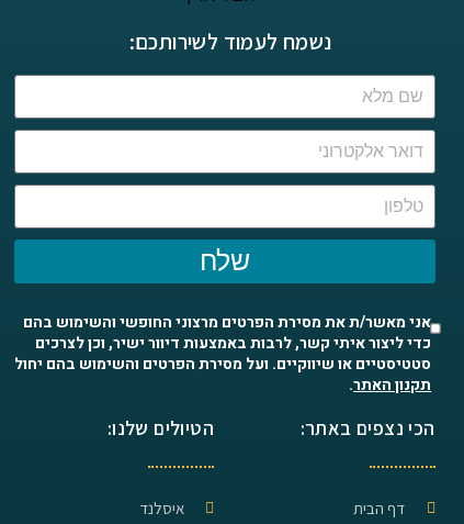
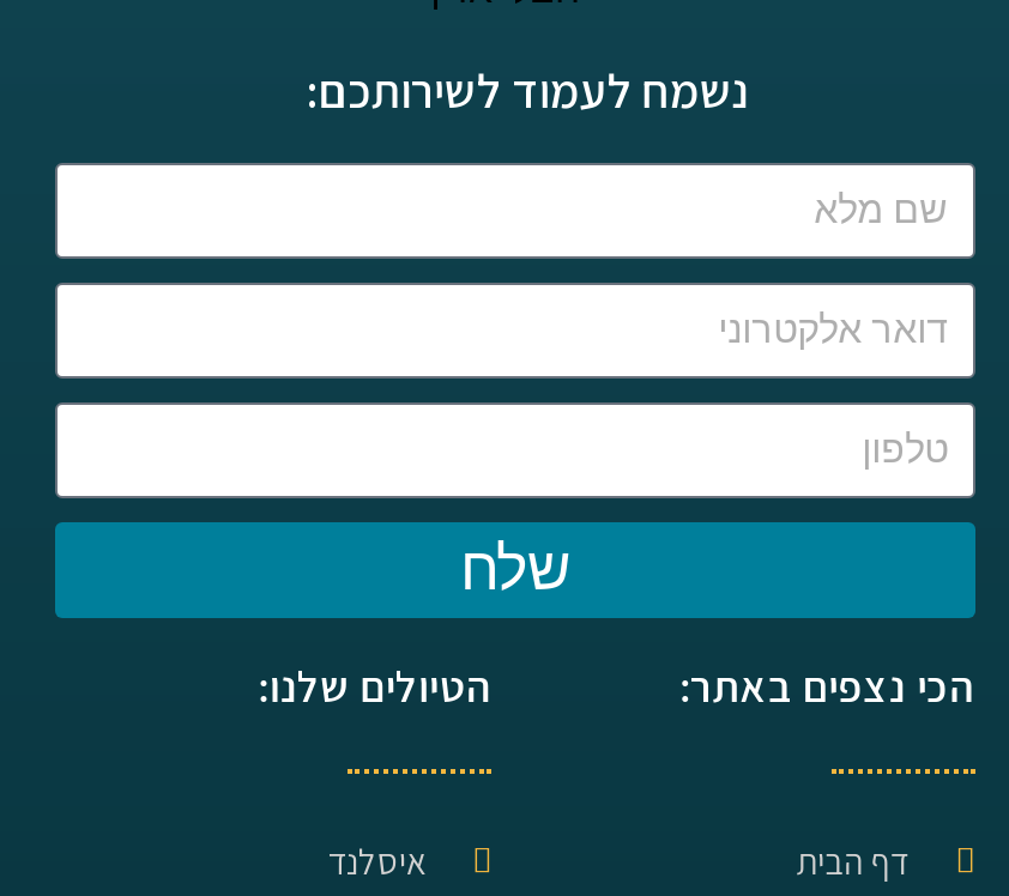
[14,311,431,396] אני מאשר/ת את מסירת הפרטים מרצוני החופשי והשימוש בהם | כדי ליצור איתי קשר, לרבות באמצעות דיוור ישיר, וכן לצרכים | סטטיסטיים או שיווקיים. ועל מסירת הפרטים והשימוש בהם יחול | תקנון האתר. -> none

